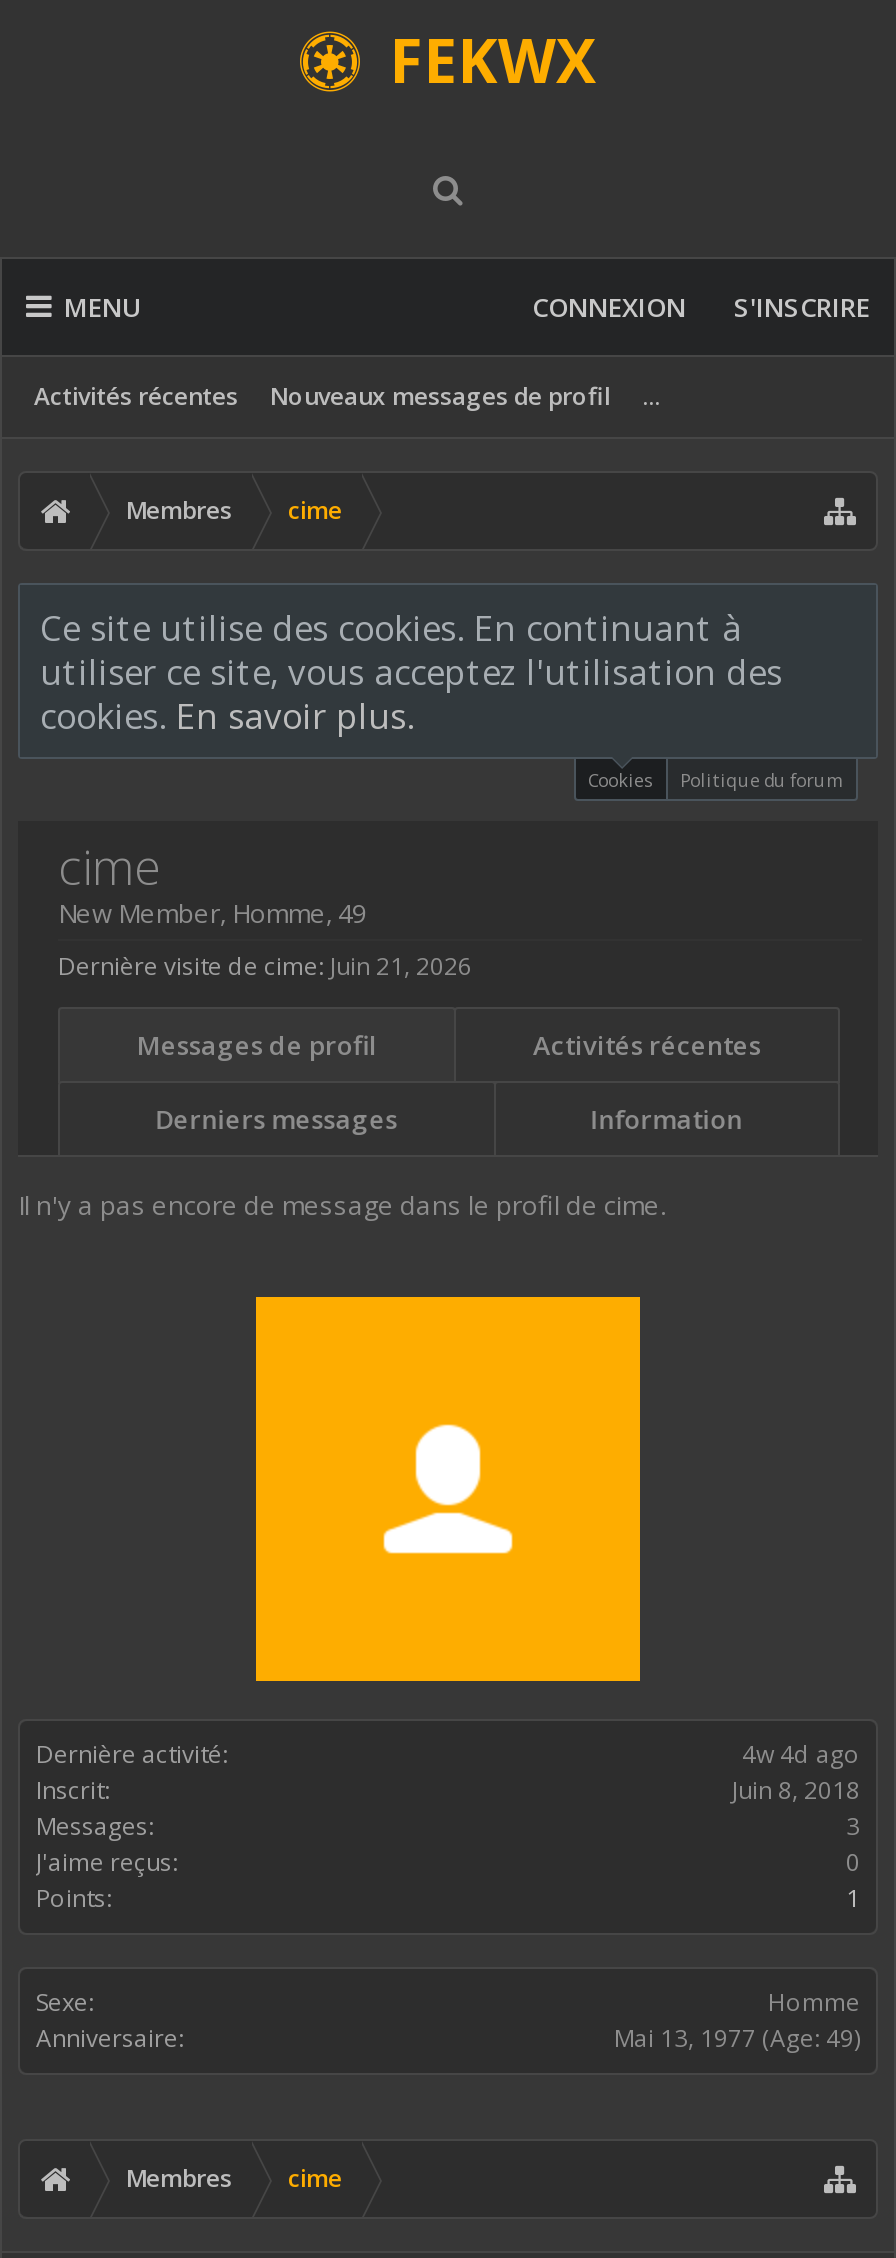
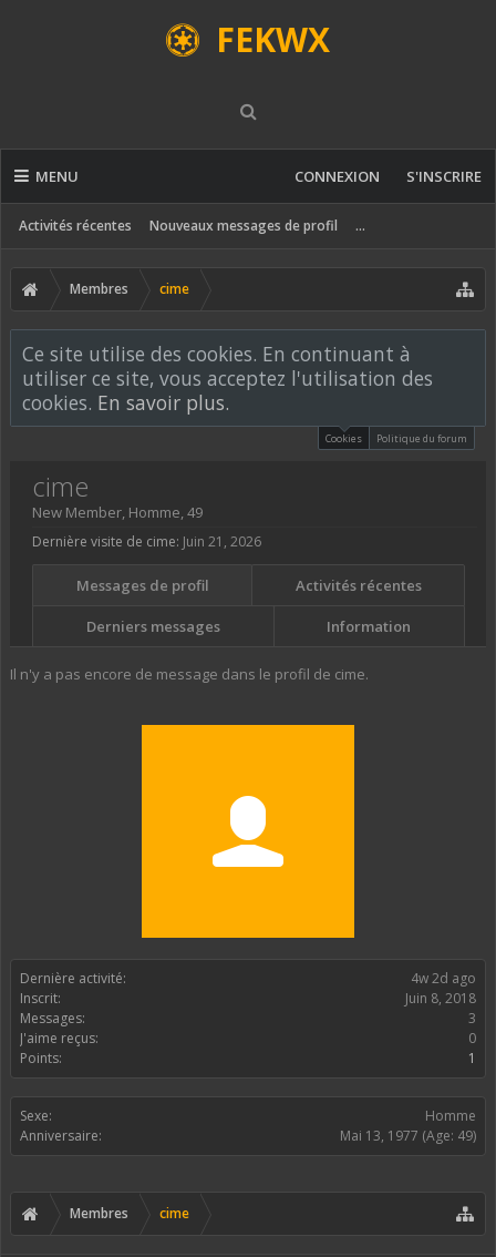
[742,1737,860,1771] 4w 4d ago -> [411,969,476,988] 4w 2d ago

